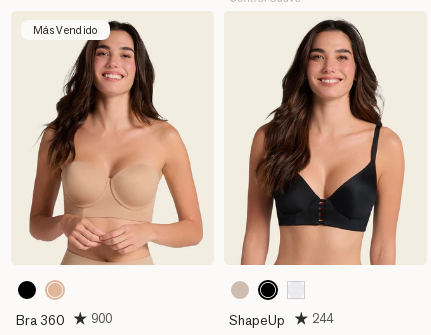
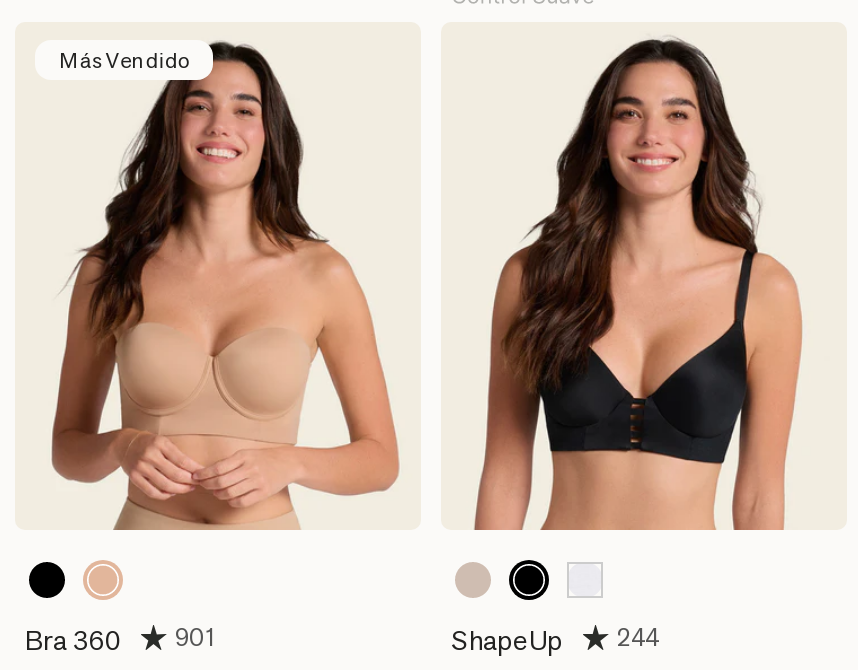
[16,310,112,329] Bra 360 900 -> [25,620,217,658] Bra 360 901

